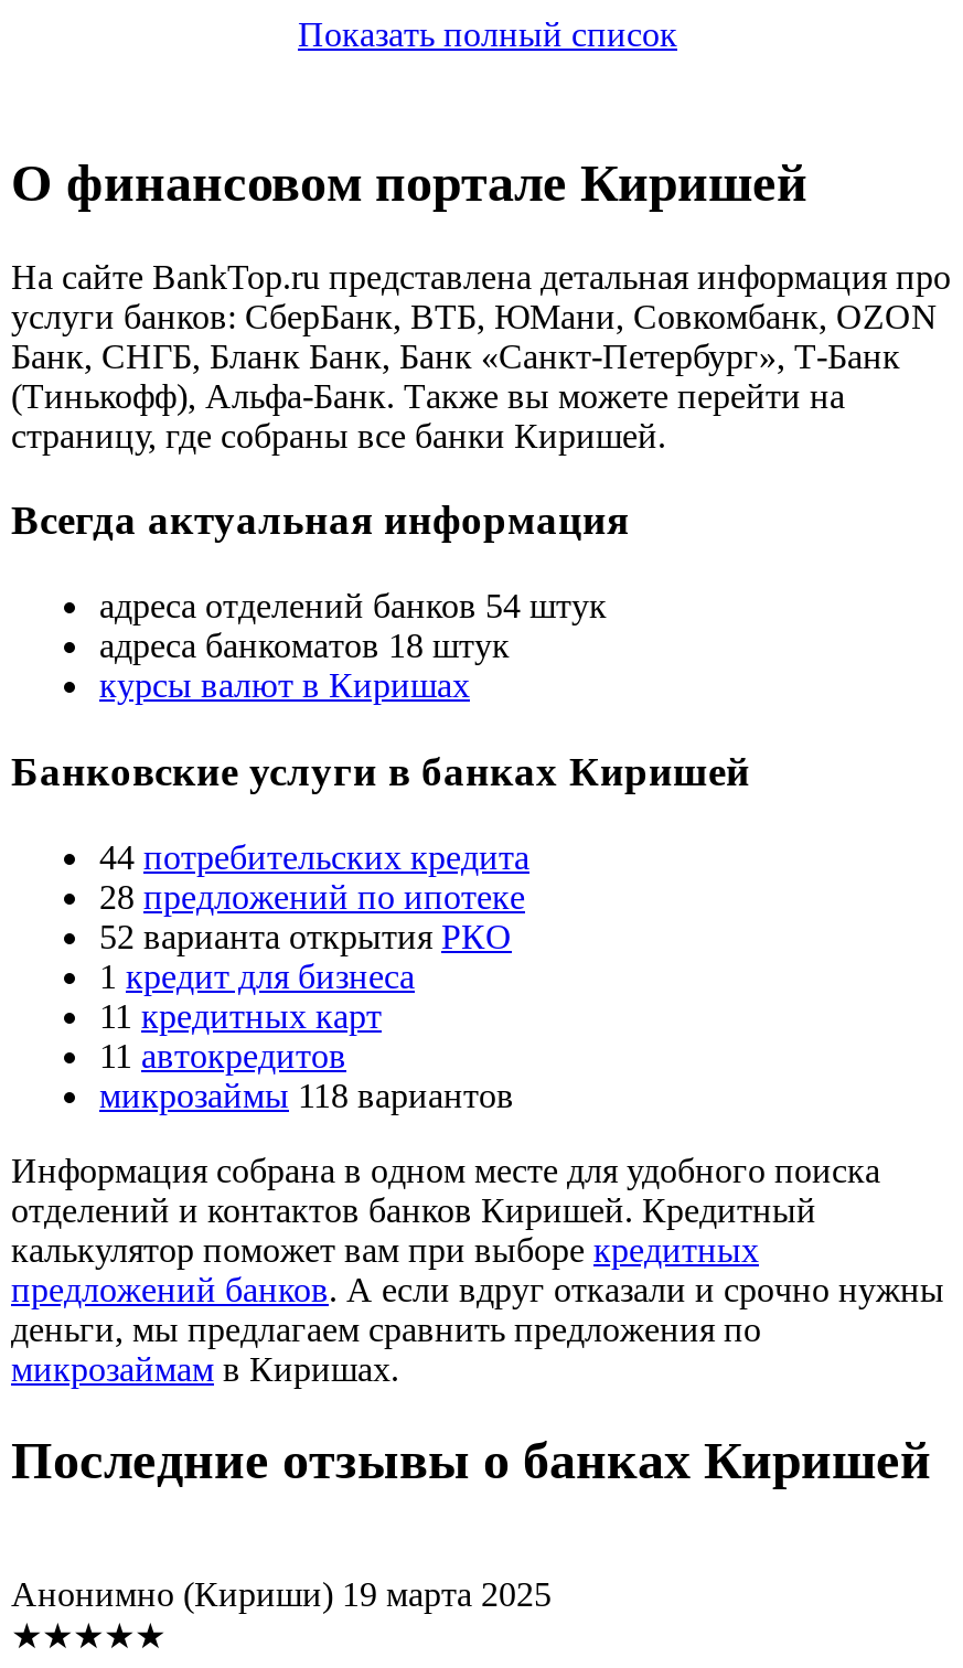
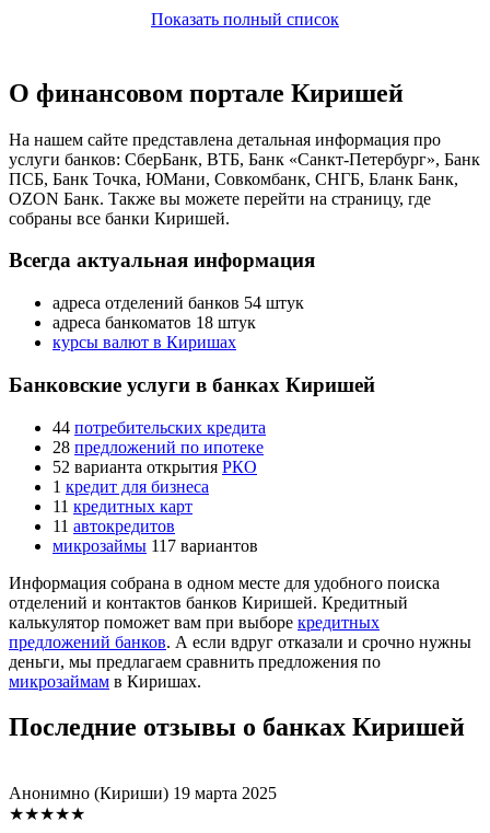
[11,257,951,454] На сайте BankTop.ru представлена детальная информация про | услуги банков: СберБанк, ВТБ, ЮМани, Совкомбанк, OZON | Банк, СНГБ, Бланк Банк, Банк «Санкт-Петербург», Т-Банк | (Тинькофф), Альфа-Банк. Также вы можете перейти на | страницу, где собраны все банки Киришей. -> [9,130,480,227] На нашем сайте представлена детальная информация про | услуги банков: СберБанк, ВТБ, Банк «Санкт-Петербург», Банк | ПСБ, Банк Точка, ЮМани, Совкомбанк, СНГБ, Бланк Банк, | OZON Банк. Также вы можете перейти на страницу, где | собраны все банки Киришей.
[99,1076,514,1113] микрозаймы 118 вариантов -> [52,536,258,555] микрозаймы 117 вариантов

